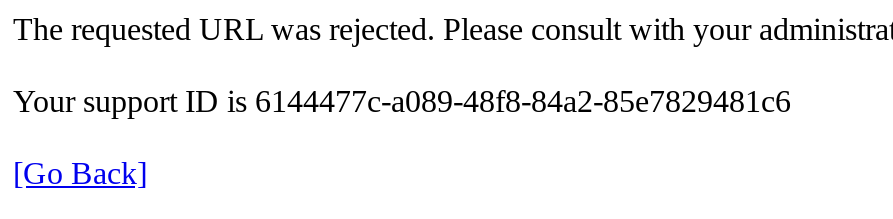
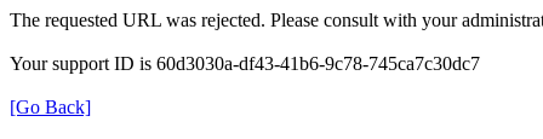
[13,84,791,118] Your support ID is 6144477c-a089-48f8-84a2-85e7829481c6 -> [10,53,480,74] Your support ID is 60d3030a-df43-41b6-9c78-745ca7c30dc7

